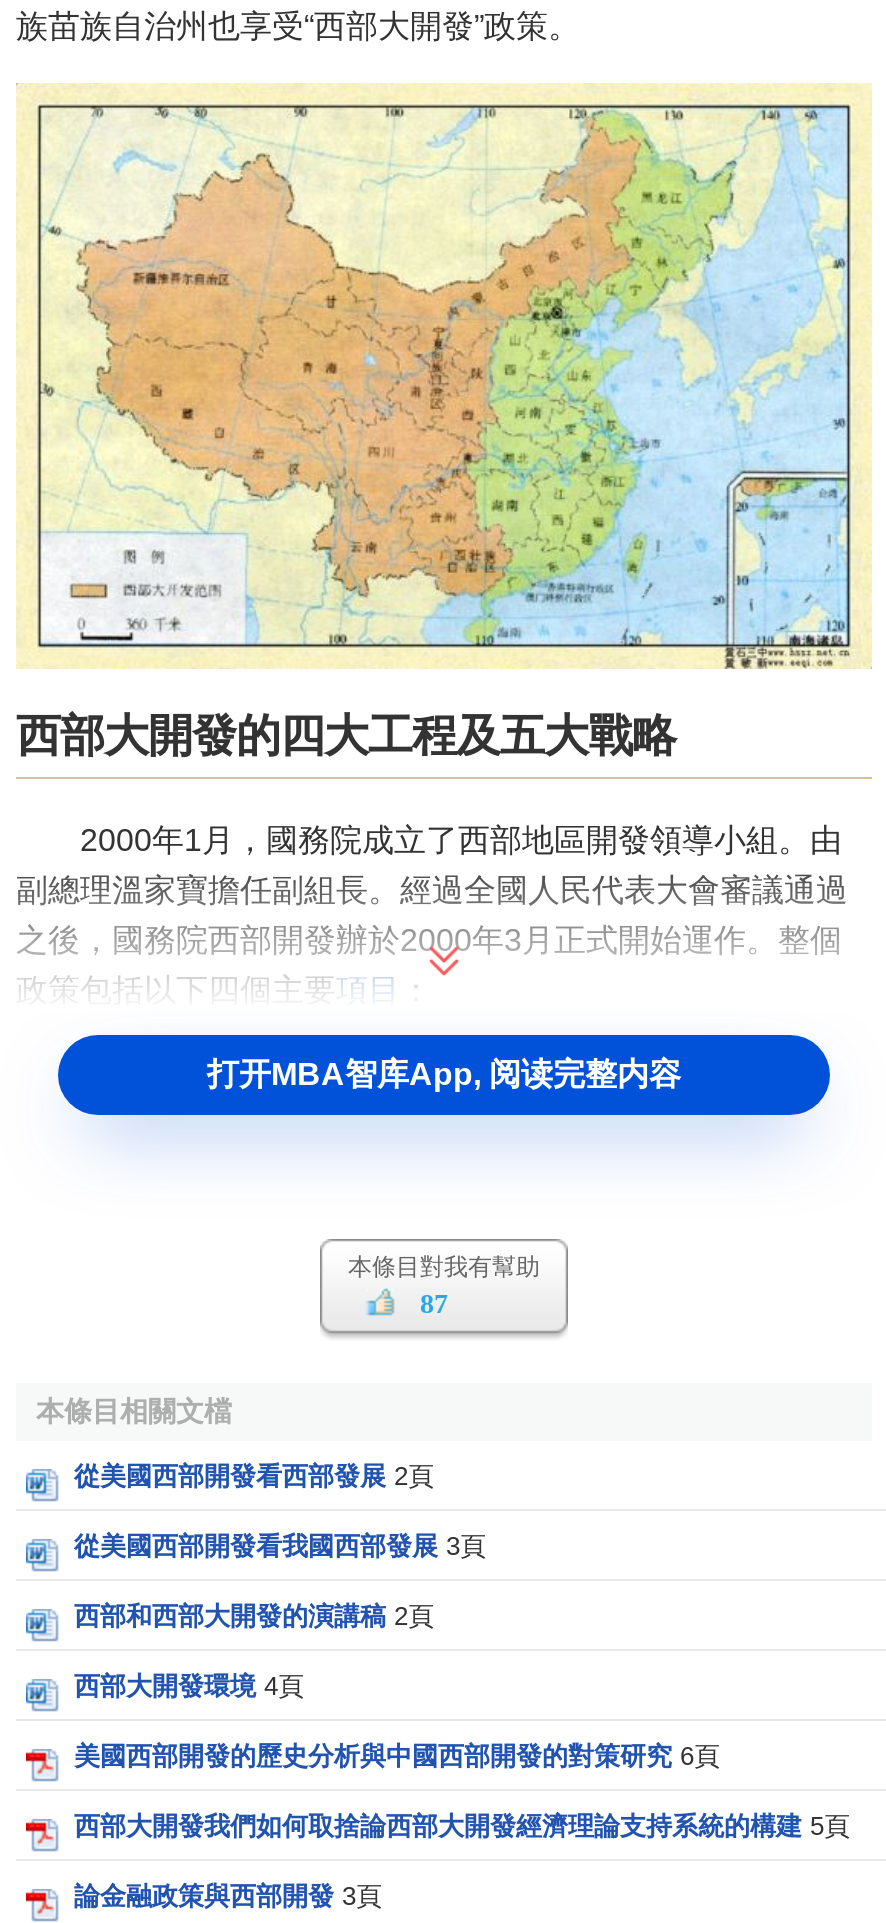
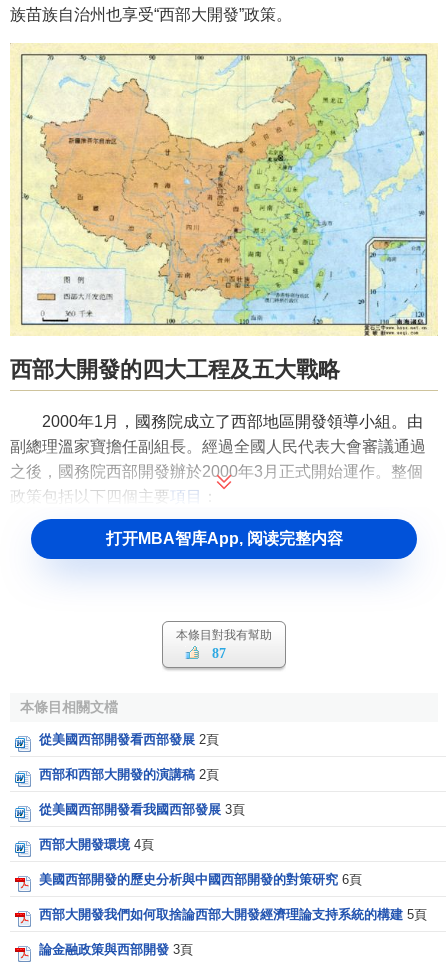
moved [74,1531,486,1561] -> [39,802,245,817]: 從美國西部開發看我國西部發展 3頁
moved [74,1601,434,1631] -> [39,767,219,782]: 西部和西部大開發的演講稿 2頁

